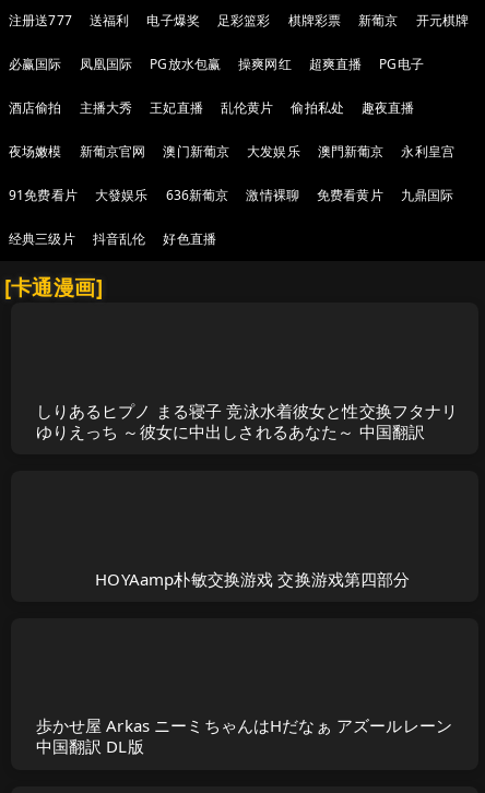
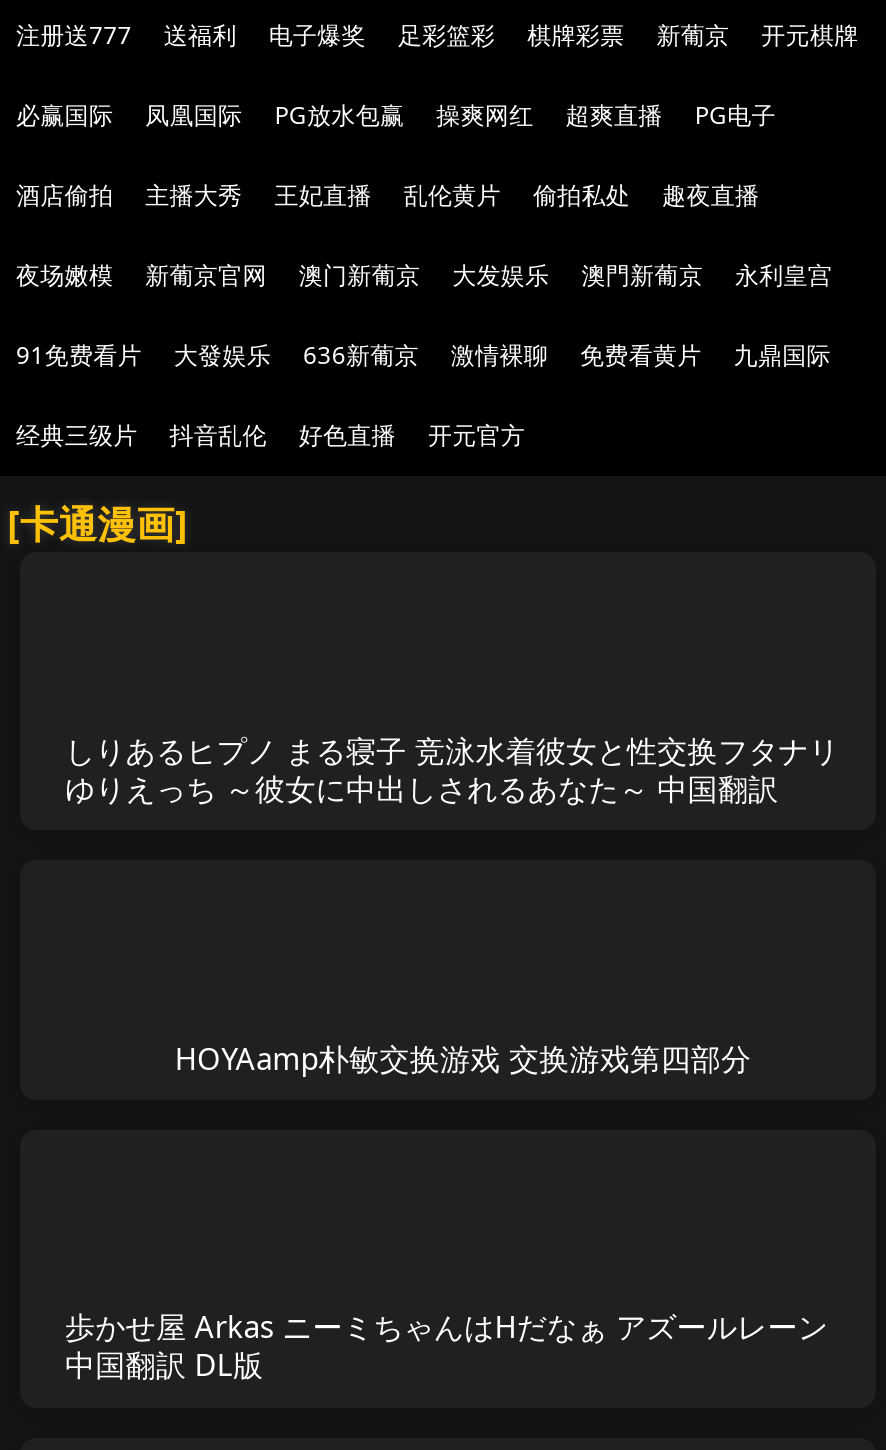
none -> [428,418,525,452] 开元官方

